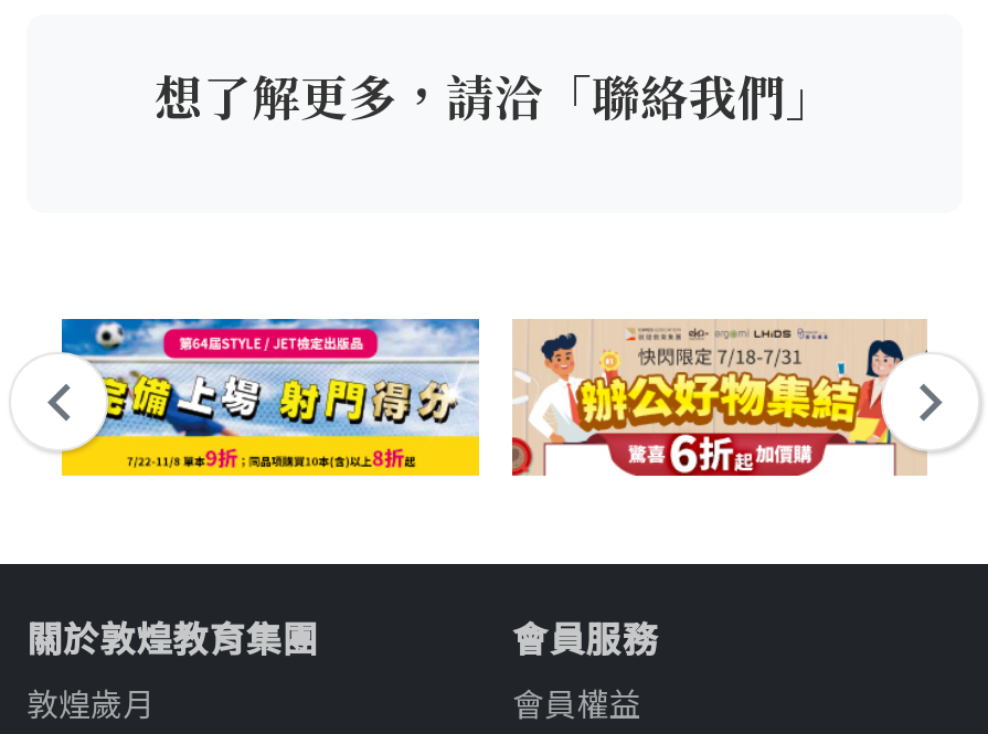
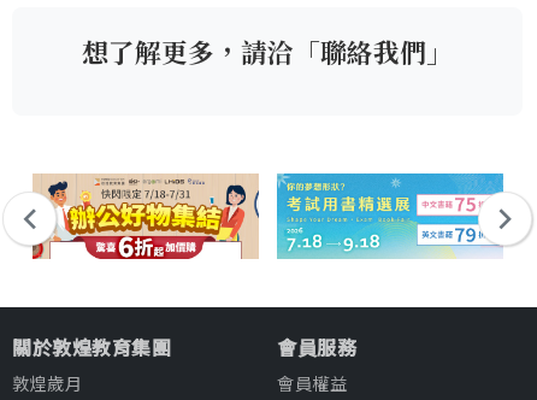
[60,317,481,478] [image] -> [31,173,259,260] [image]
[510,319,927,478] [image] -> [276,172,504,260] [image]

